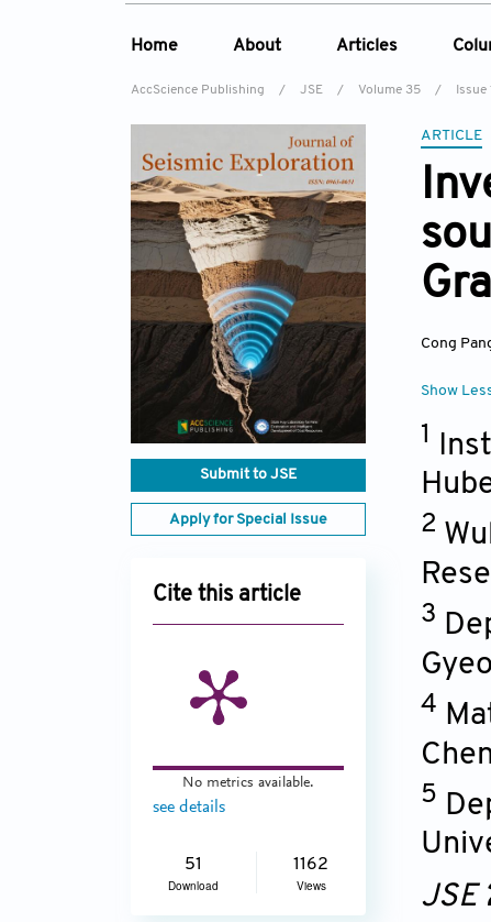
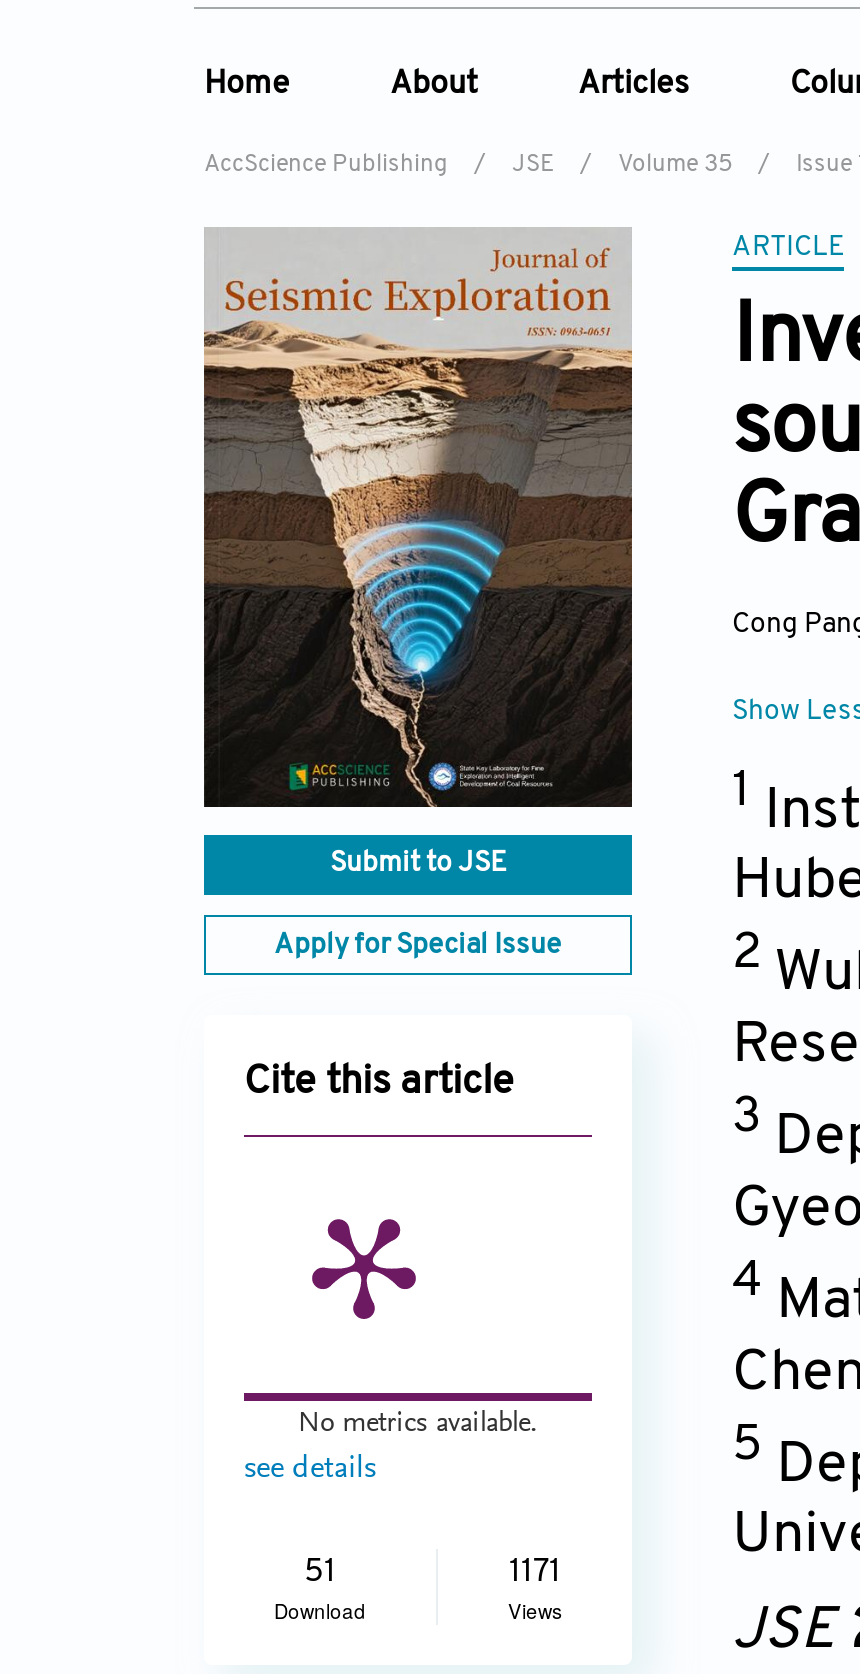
[294,856,329,873] 1162 -> [509,1556,561,1588] 1171

